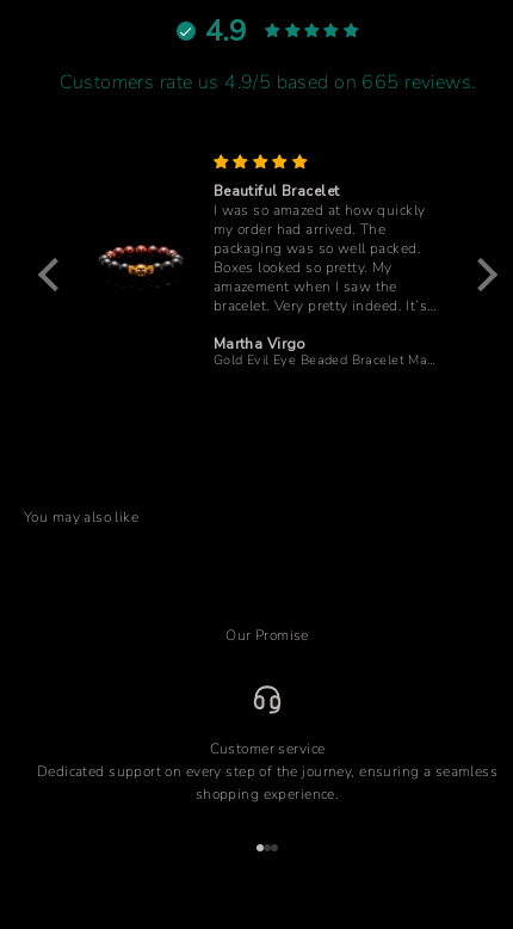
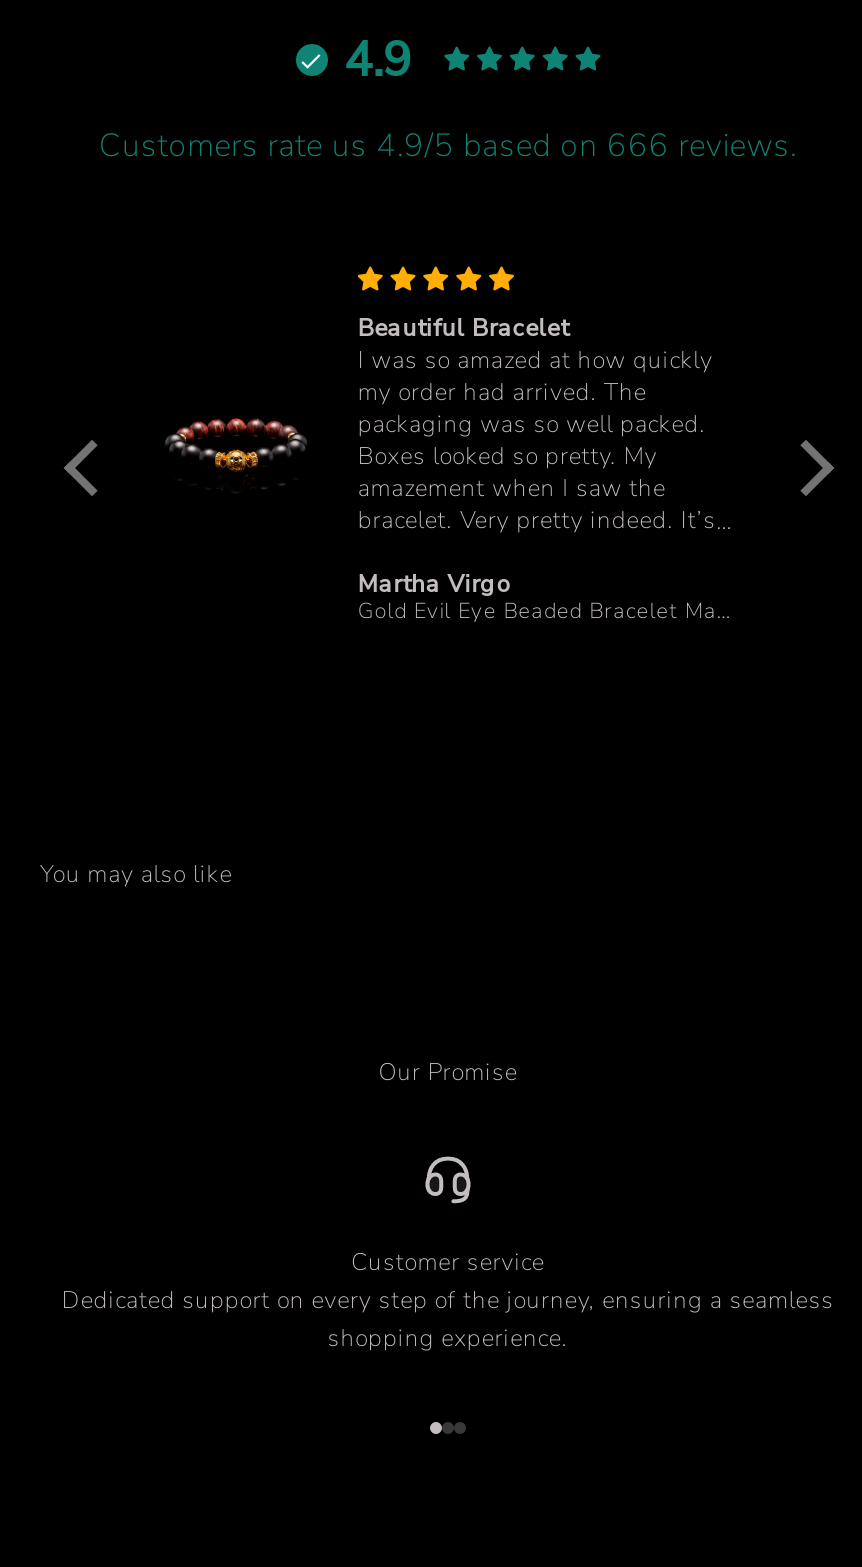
[59,70,475,96] Customers rate us 4.9/5 based on 665 reviews. -> [99,125,797,169] Customers rate us 4.9/5 based on 666 reviews.

